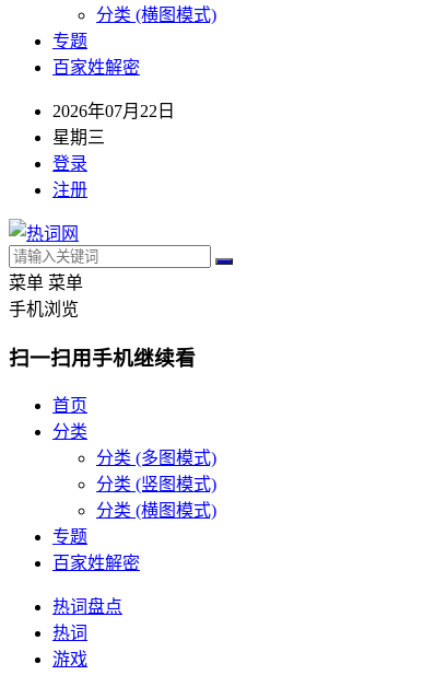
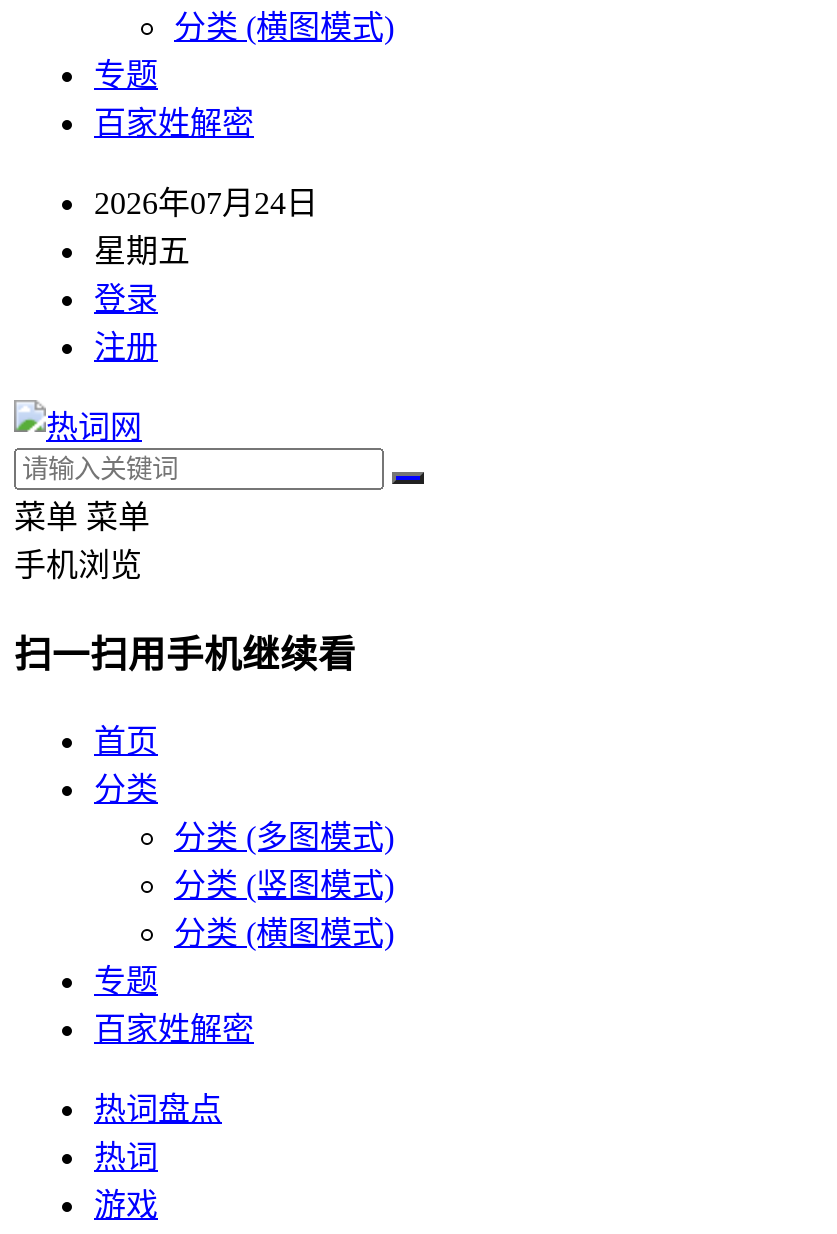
[52,102,175,120] 2026年07月22日 -> [94,186,318,220] 2026年07月24日
[52,128,105,147] 星期三 -> [94,234,190,268] 星期五

